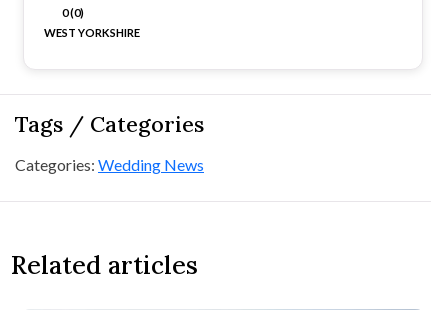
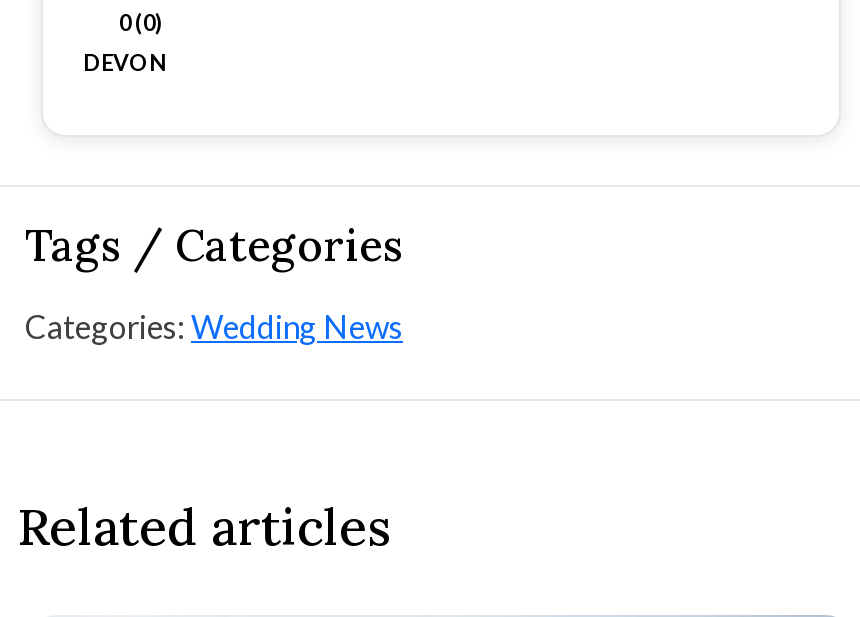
[44,26,140,39] WEST YORKSHIRE -> [83,49,165,75] DEVON

